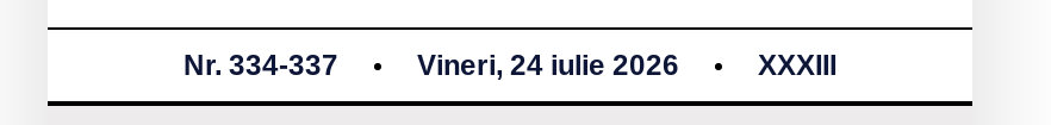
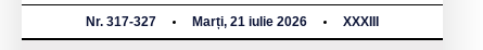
[184,50,679,83] Nr. 334-337 | Vineri, 24 iulie 2026 -> [86,15,307,30] Nr. 317-327 | Marți, 21 iulie 2026

